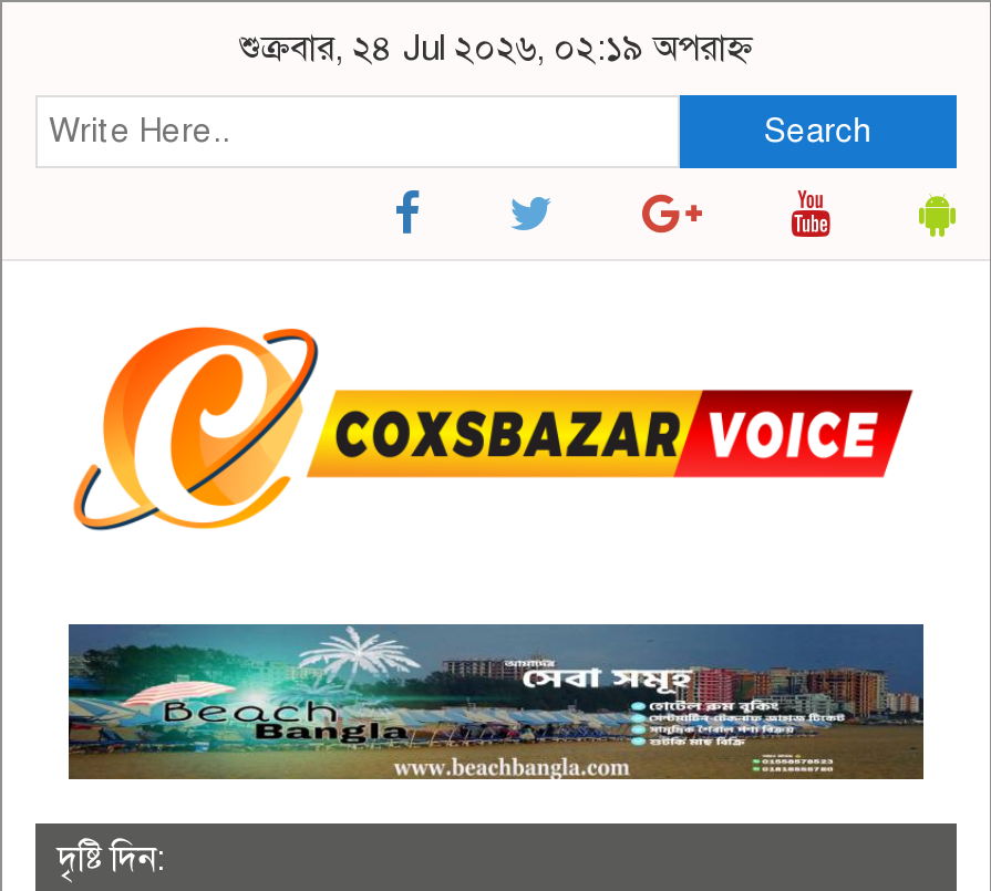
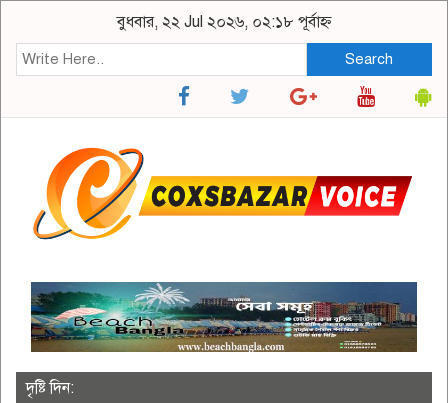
[239,27,753,71] শুক্রবার, ২৪ Jul ২০২৬, ০২:১৯ অপরাহ্ন -> [116,12,331,32] বুধবার, ২২ Jul ২০২৬, ০২:১৮ পূর্বাহ্ন

